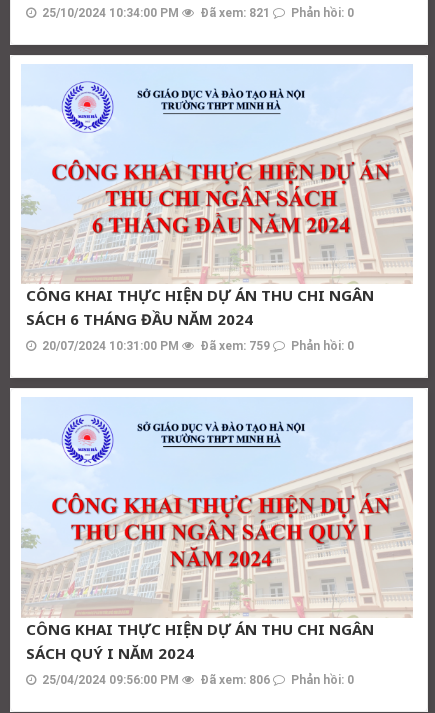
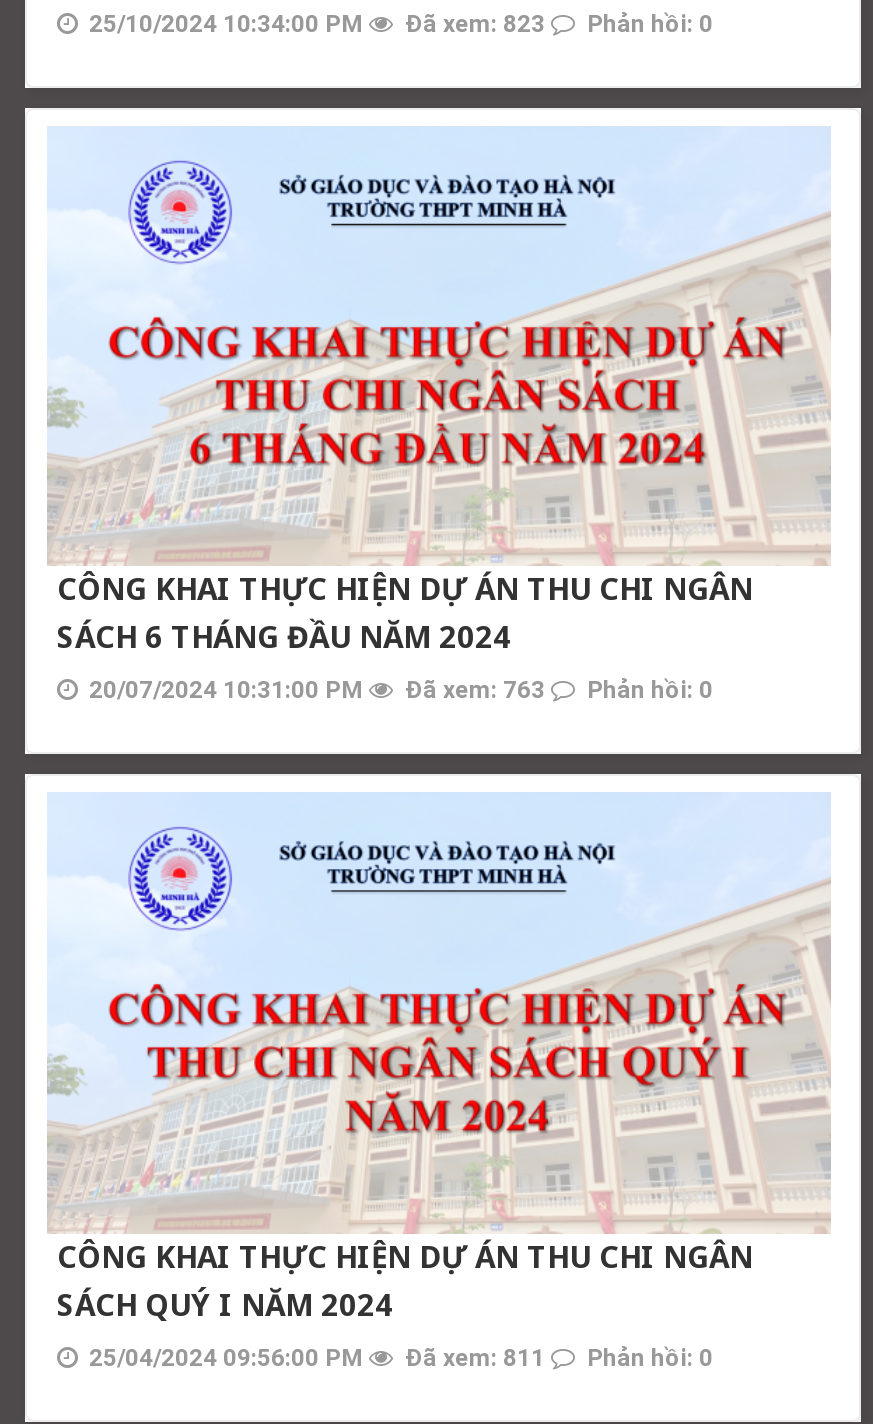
[39,6,354,20] 25/10/2024 10:34:00 PM Đã xem: 821 Phản hồi: 0 -> [83,10,713,38] 25/10/2024 10:34:00 PM Đã xem: 823 Phản hồi: 0
[39,339,354,353] 20/07/2024 10:31:00 PM Đã xem: 759 Phản hồi: 0 -> [83,677,713,705] 20/07/2024 10:31:00 PM Đã xem: 763 Phản hồi: 0
[39,673,354,687] 25/04/2024 09:56:00 PM Đã xem: 806 Phản hồi: 0 -> [83,1344,713,1372] 25/04/2024 09:56:00 PM Đã xem: 811 Phản hồi: 0

